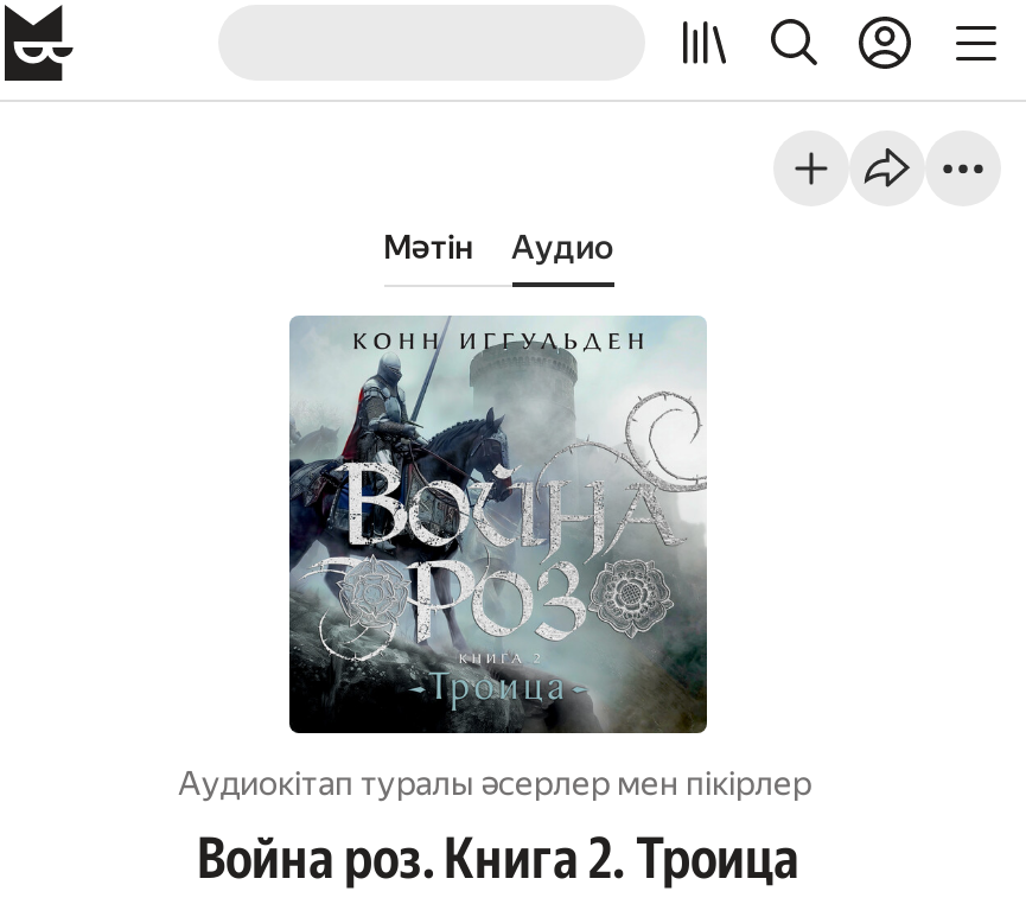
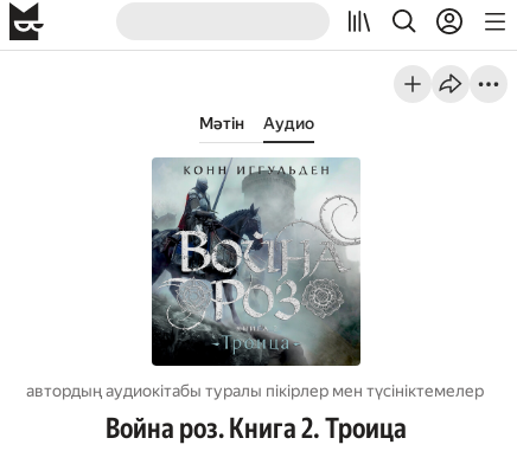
[178,764,811,802] Аудиокітап туралы әсерлер мен пікірлер -> [25,381,483,400] автордың аудиокітабы туралы пікірлер мен түсініктемелер

